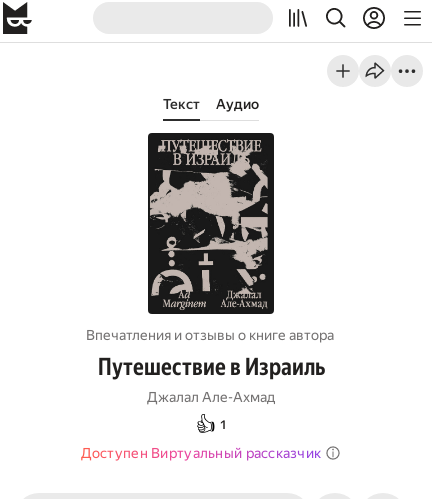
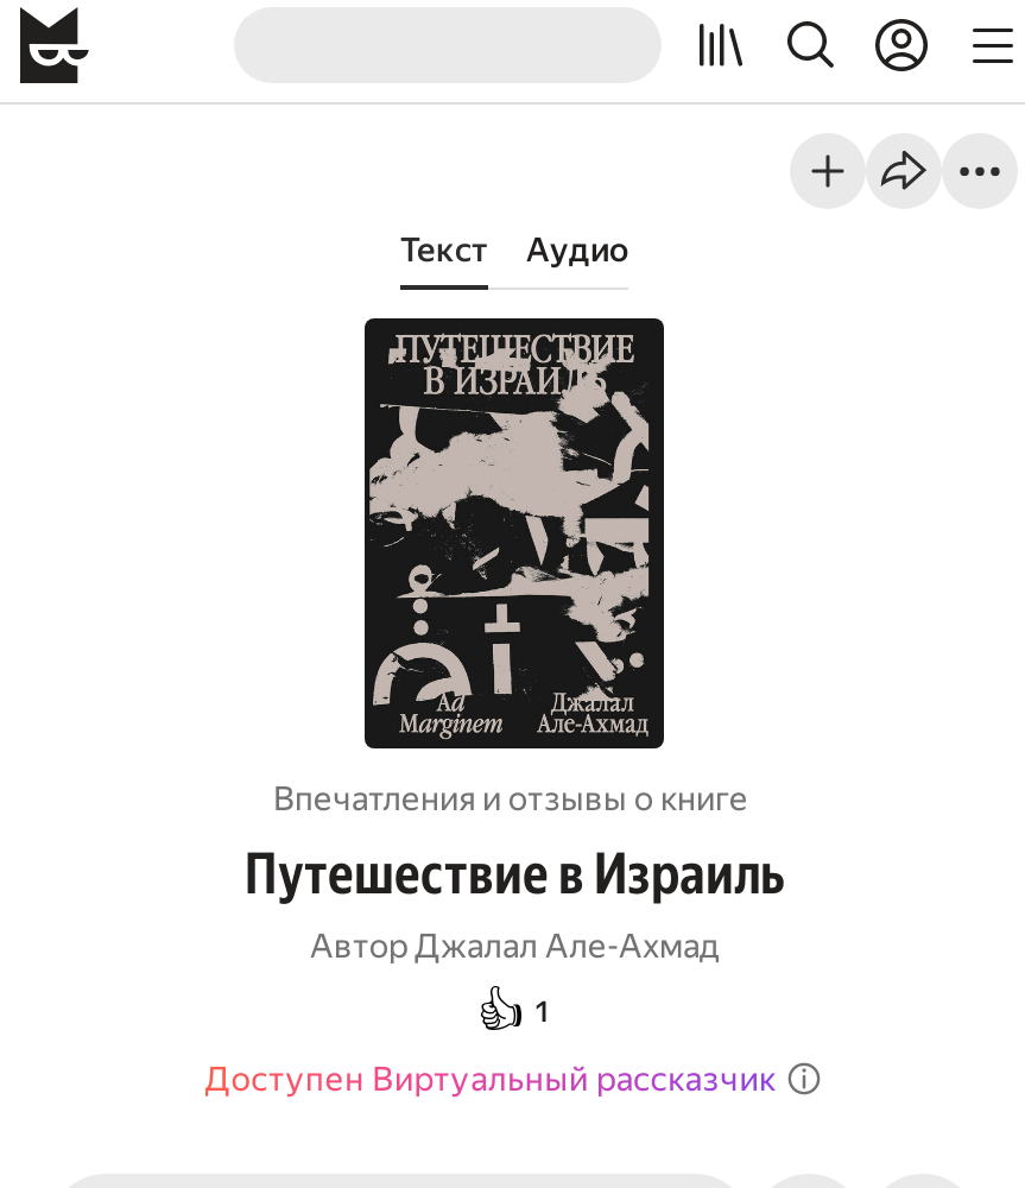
[85,327,333,343] Впечатления и отзывы о книге автора -> [273,779,748,817] Впечатления и отзывы о книге
[147,389,275,405] Джалал Але-Ахмад -> [310,927,719,965] Автор Джалал Але-Ахмад

